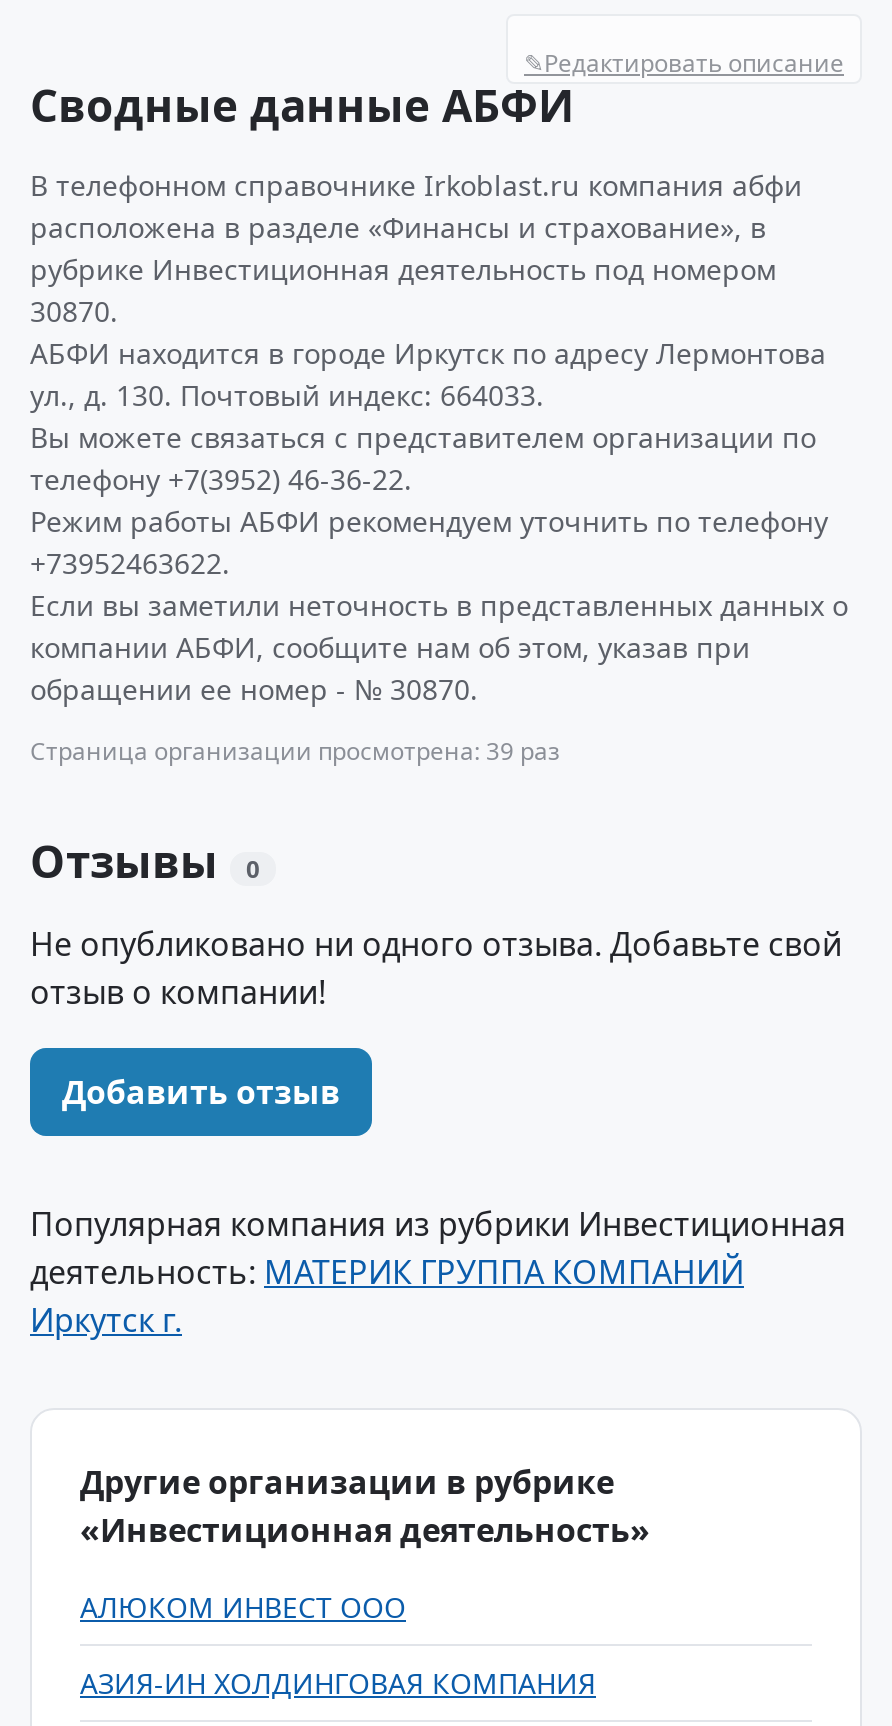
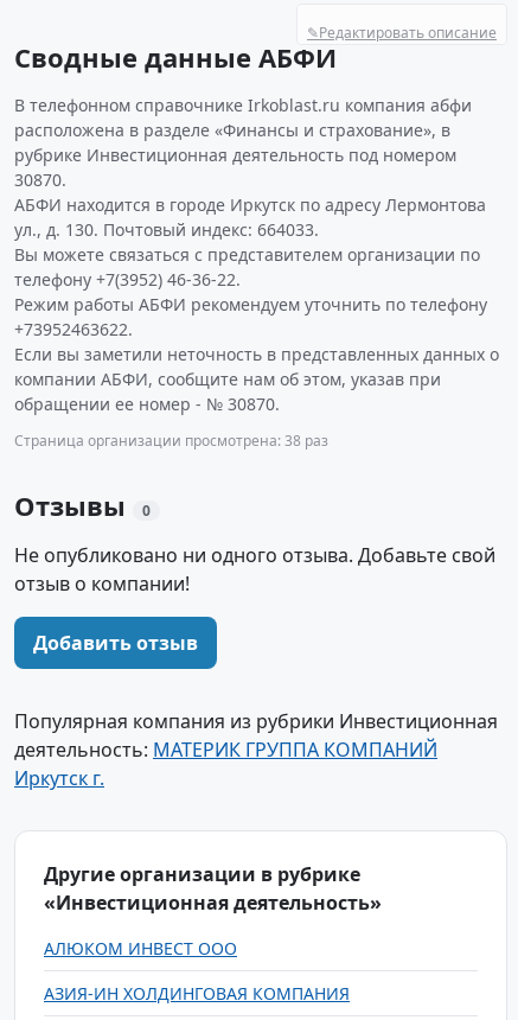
[30,734,560,768] Страница организации просмотрена: 39 раз -> [14,431,328,451] Страница организации просмотрена: 38 раз

